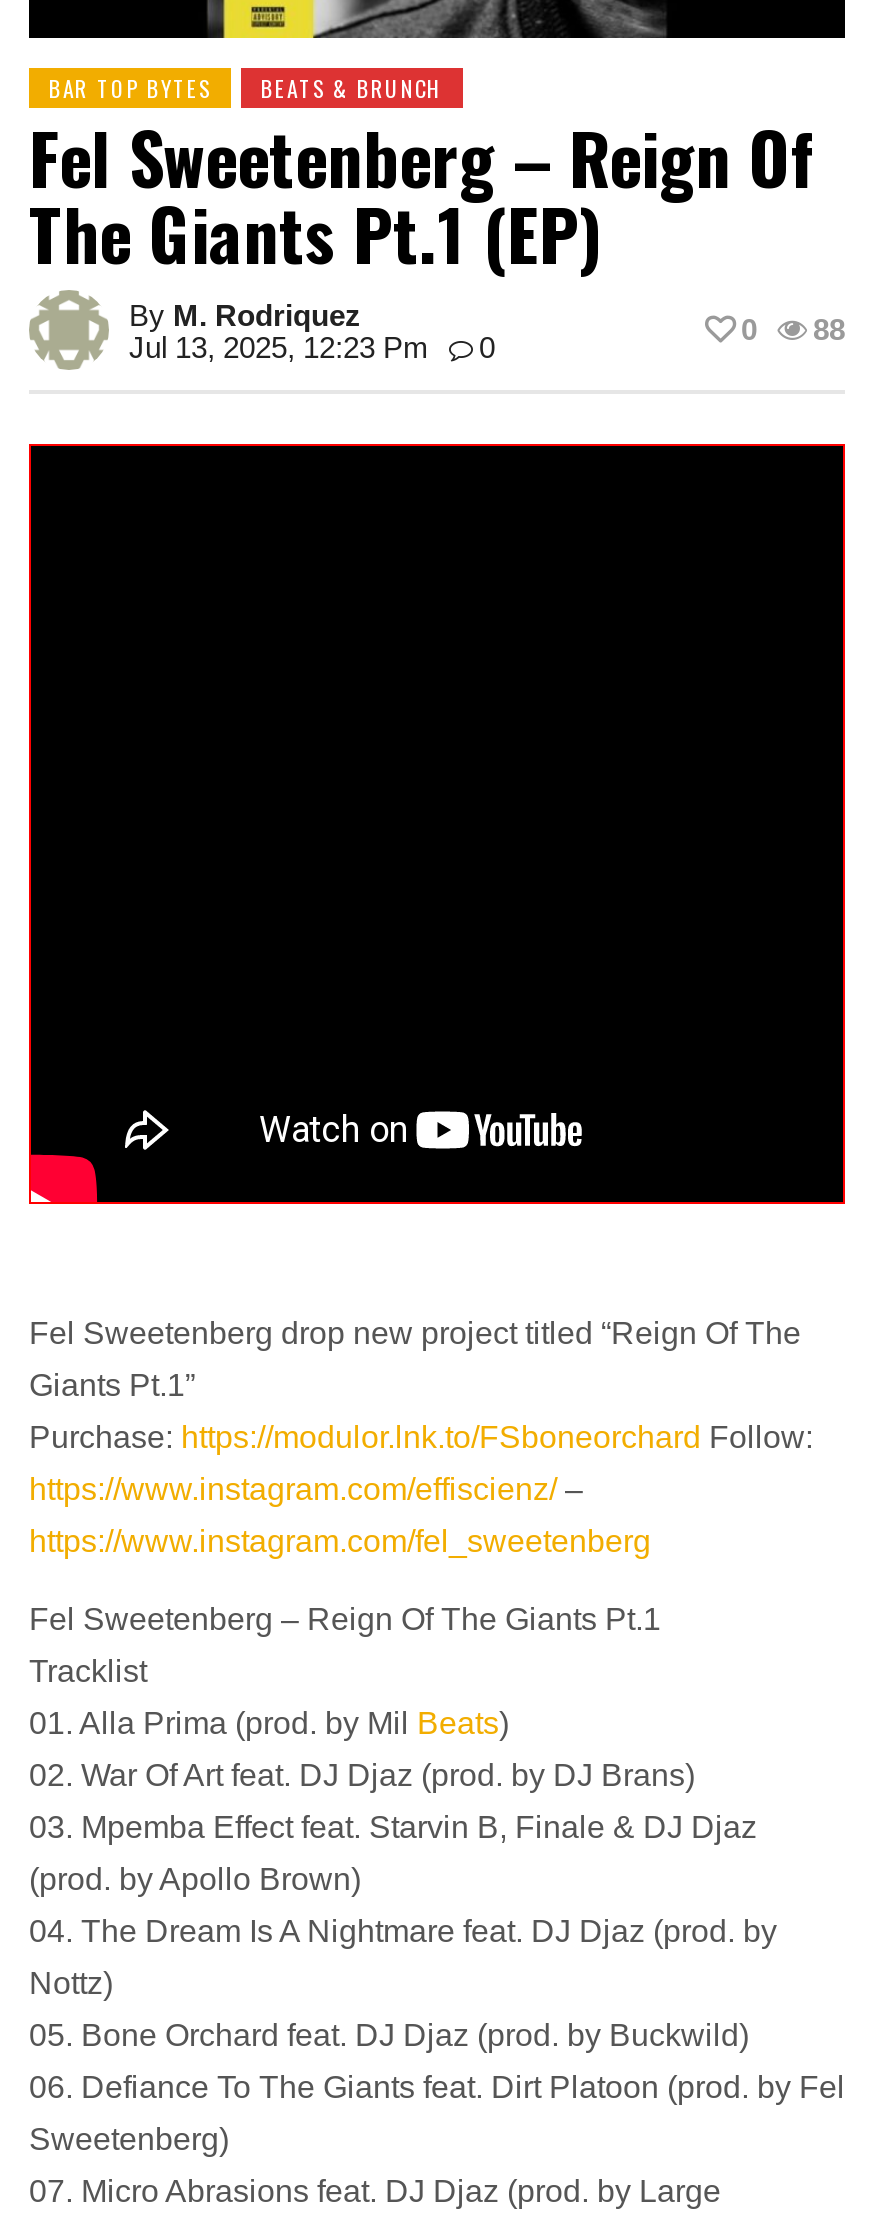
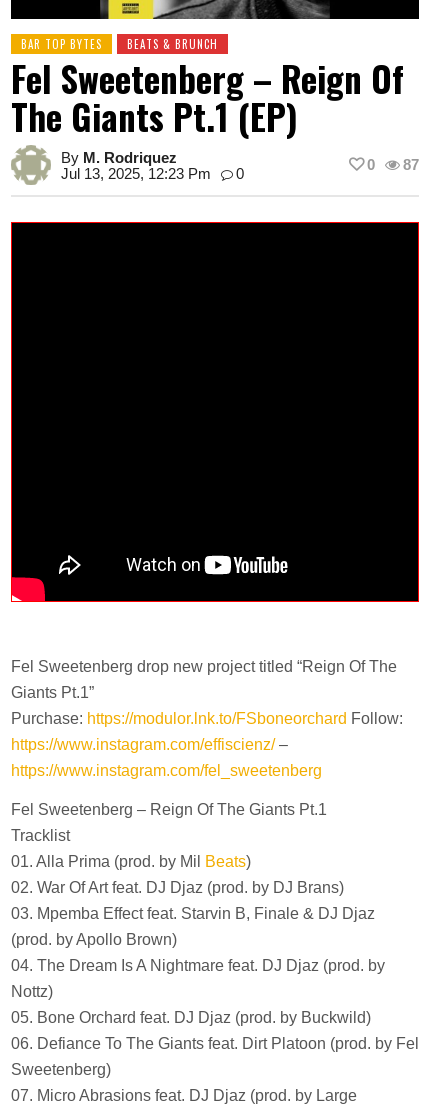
[741,312,845,346] 0 88 -> [367,156,419,173] 0 87

